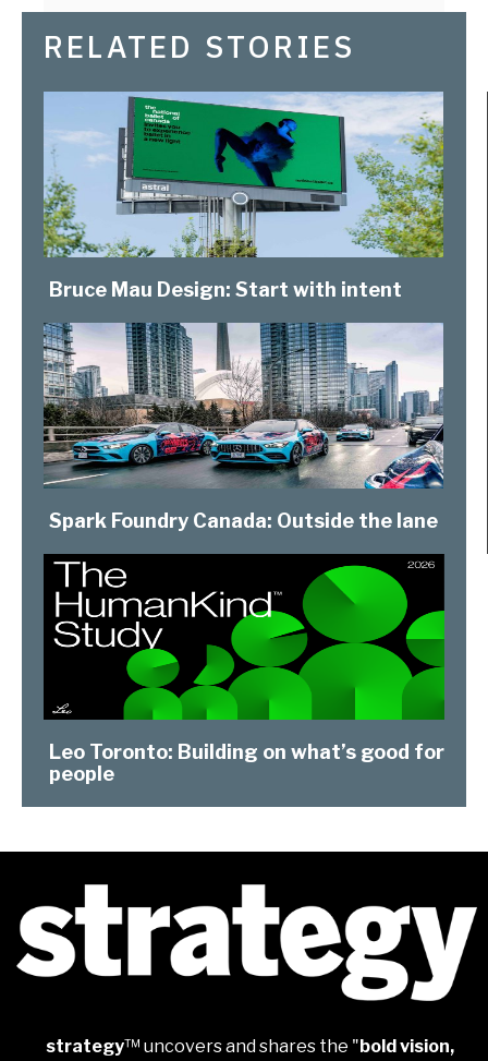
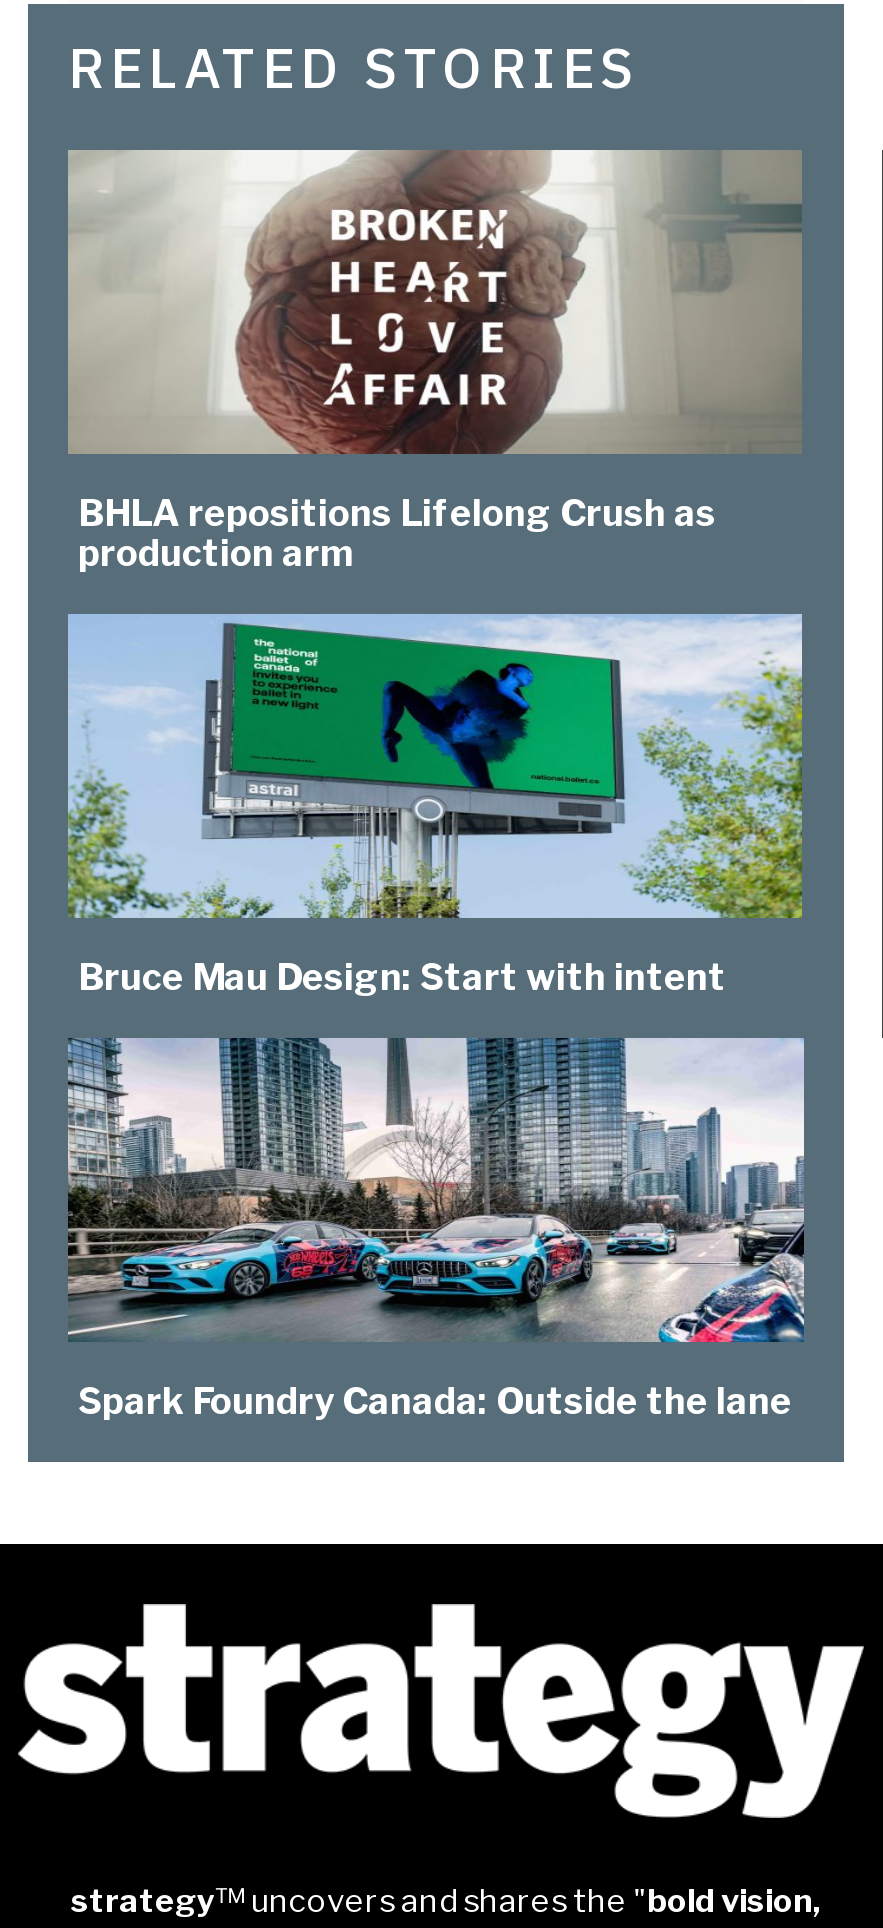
none -> [68,150,802,575] [image] | BHLA repositions Lifelong Crush as | production arm
moved [41,92,446,532] -> [64,614,806,1423]: [image] | Bruce Mau Design: Start with intent | Spark Foundry Canada: Outside the lane
[42,553,446,785] [image] | Leo Toronto: Building on what’s good for | people -> none

